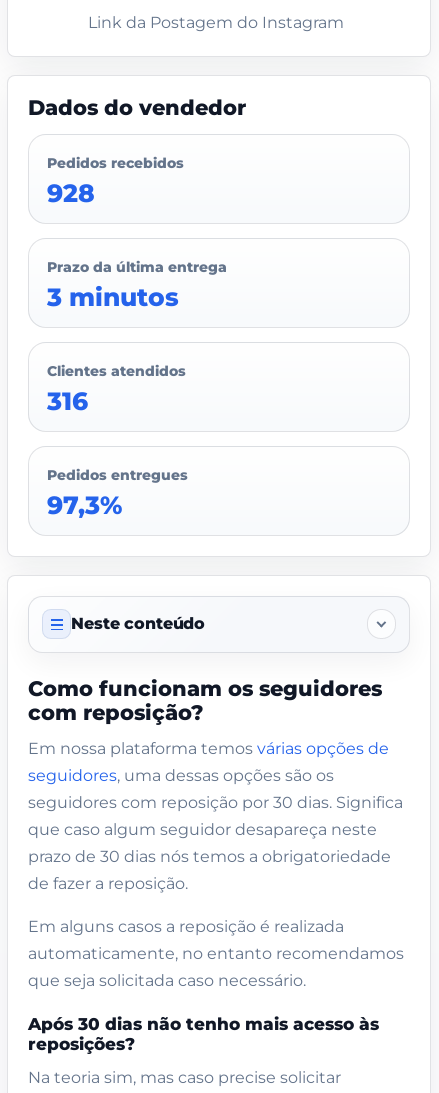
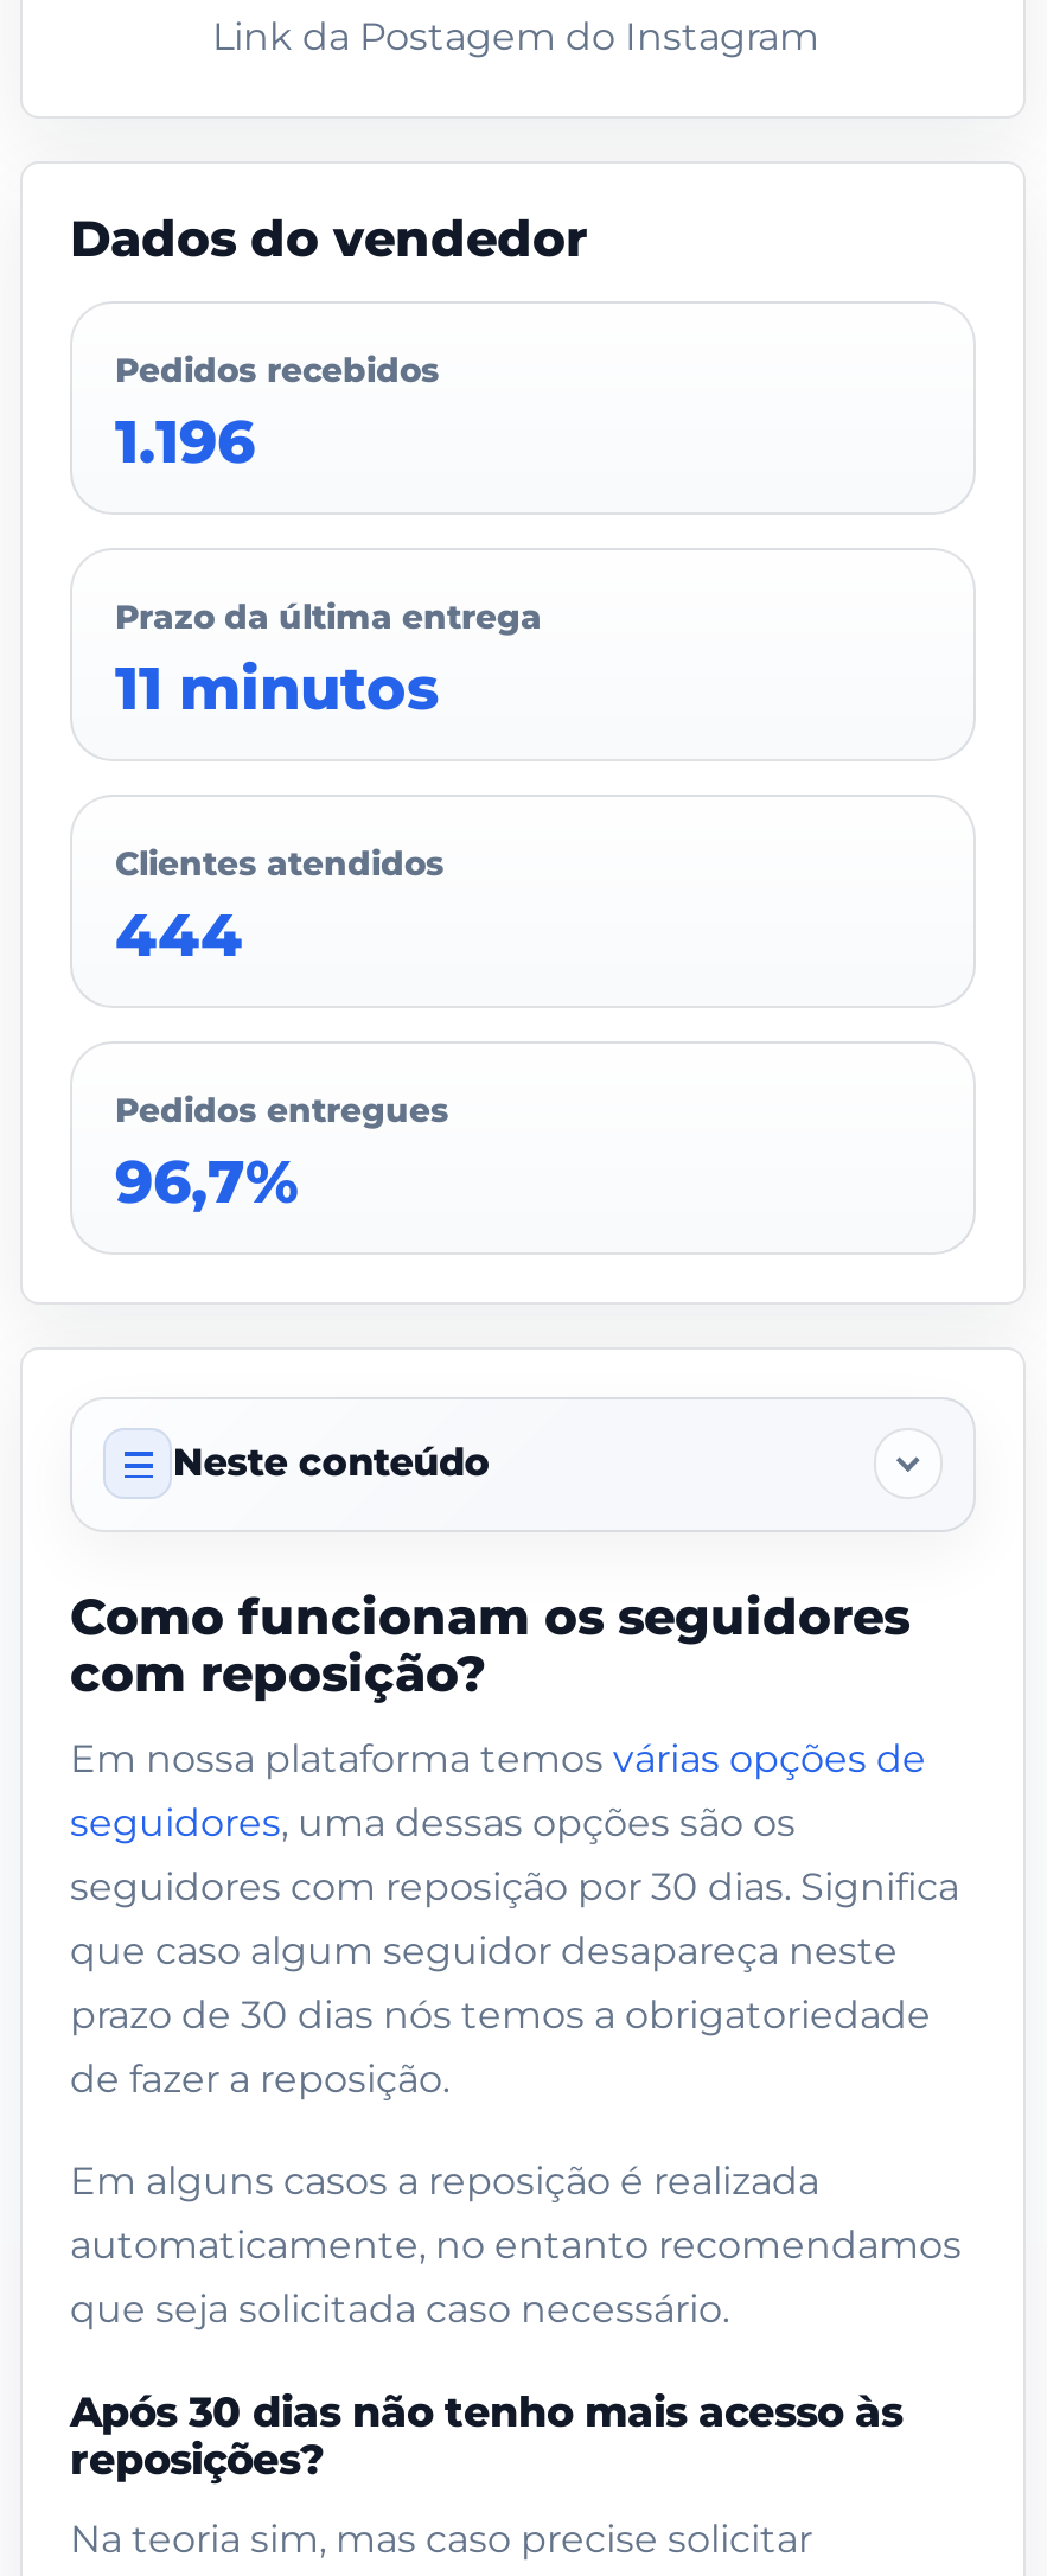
[47,178,95,208] 928 -> [115,406,255,477] 1.196
[47,282,179,312] 3 minutos -> [115,652,440,723] 11 minutos
[47,386,88,416] 316 -> [115,899,243,970] 444
[47,490,122,520] 97,3% -> [115,1146,298,1217] 96,7%

